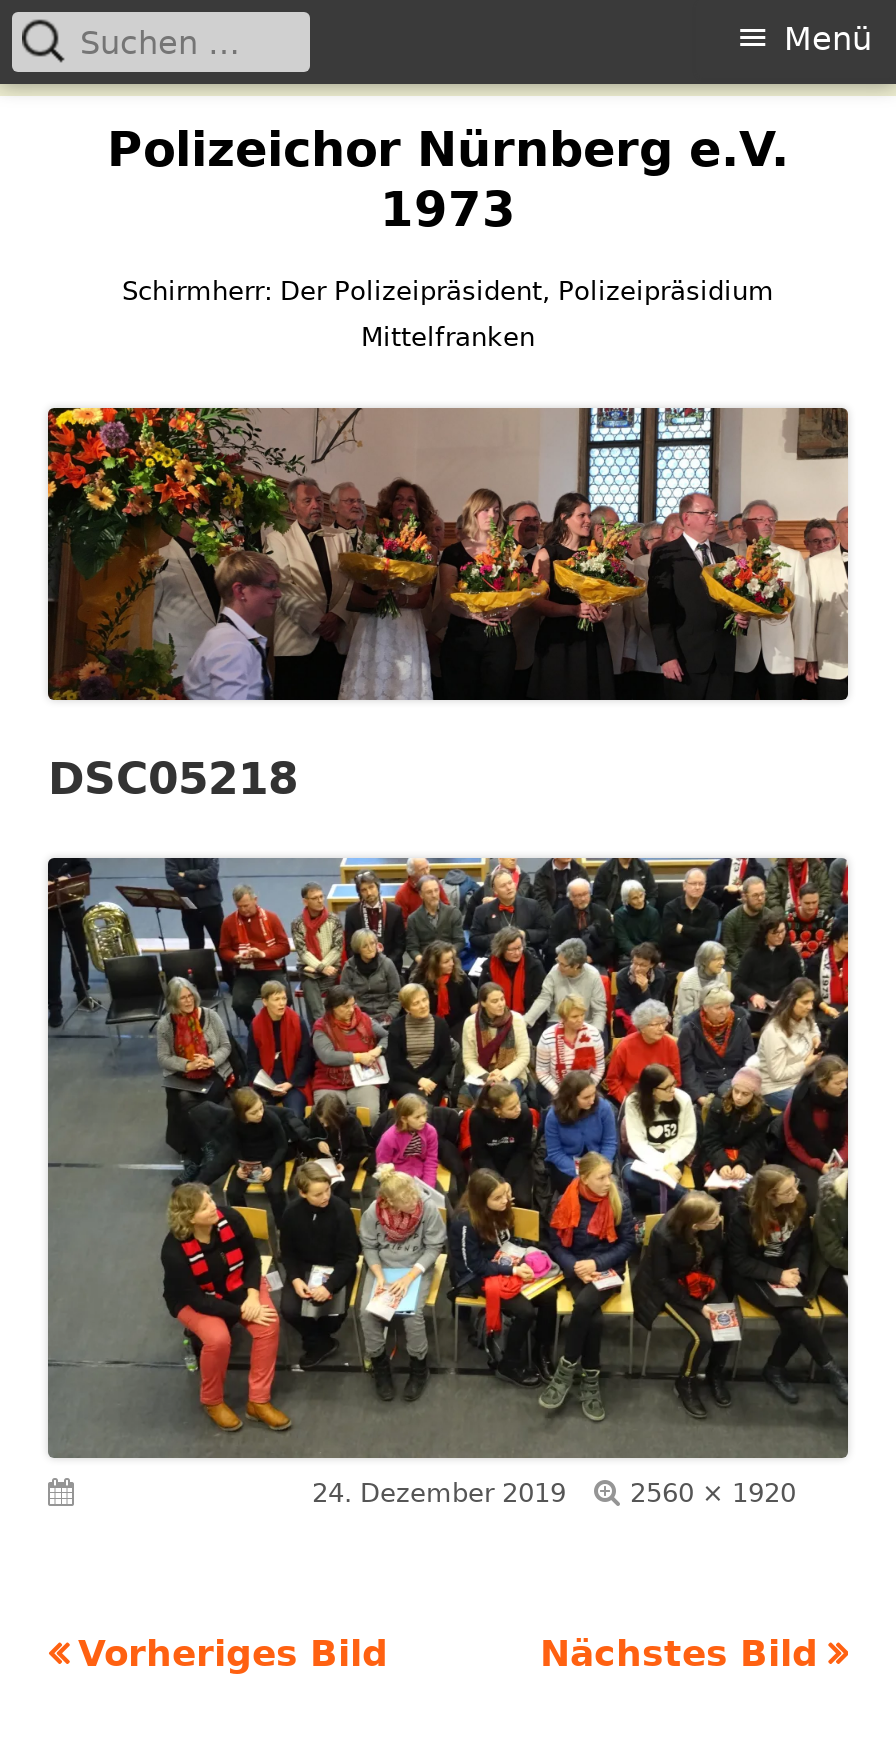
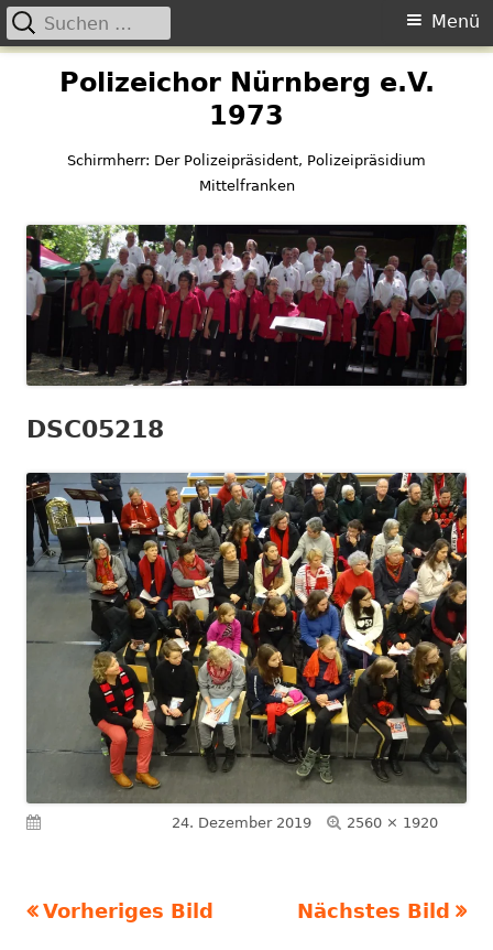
[46,406,848,702] [image] -> [25,224,468,387] [image]

